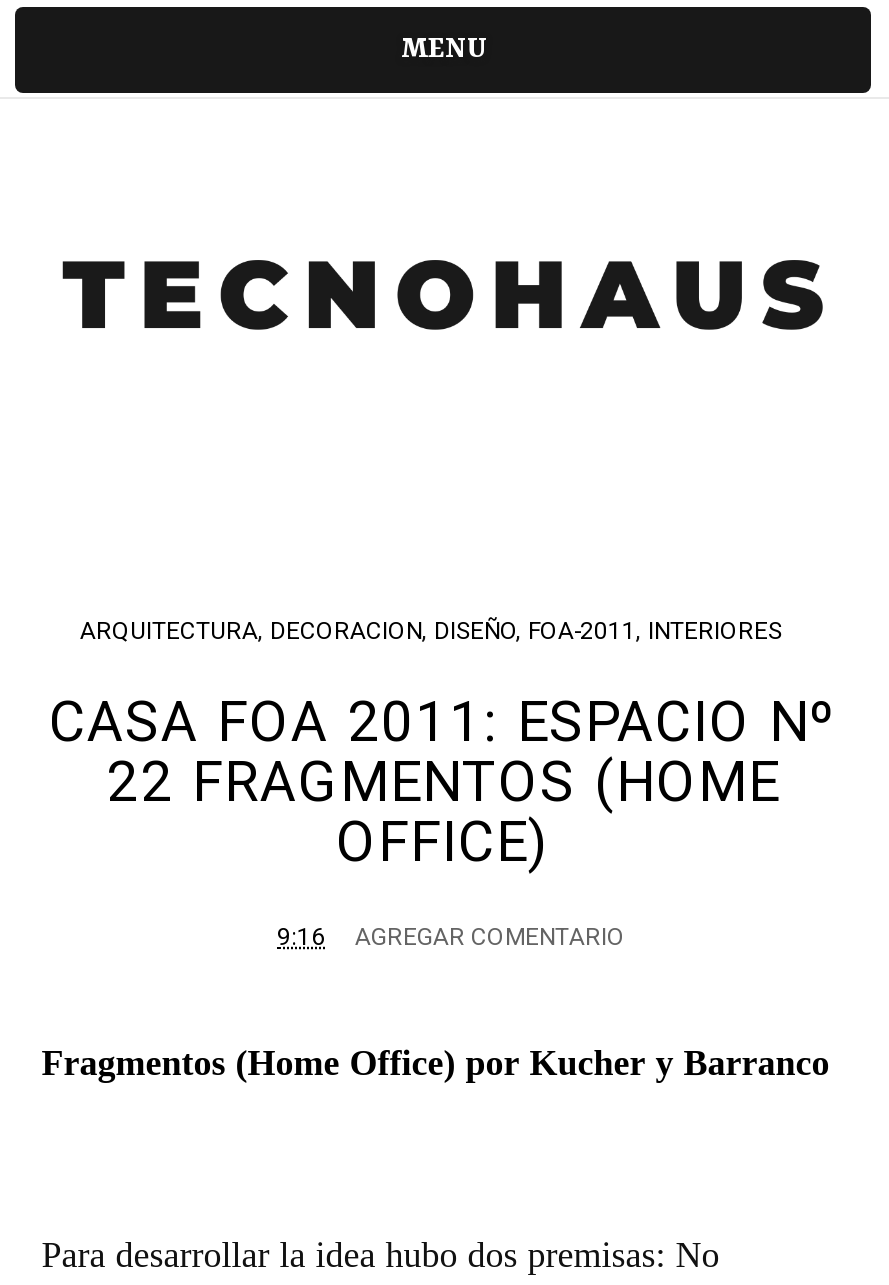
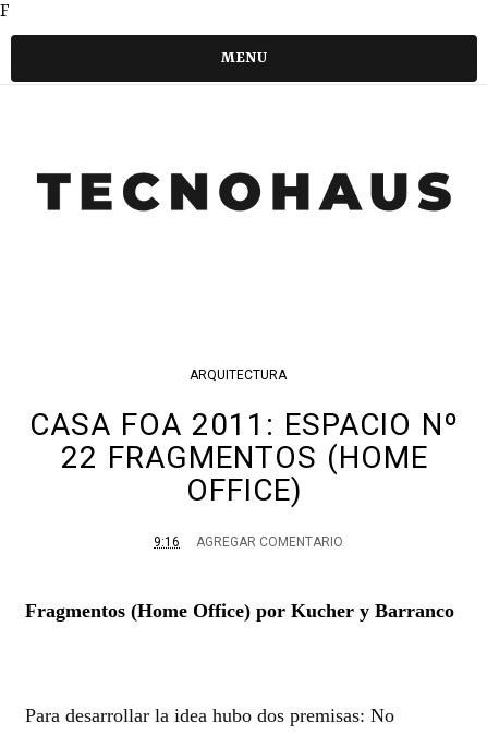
none -> [0,2,10,22] F
[80,617,782,645] ARQUITECTURA, DECORACION, DISEÑO, FOA-2011, INTERIORES -> [189,368,286,383] ARQUITECTURA

